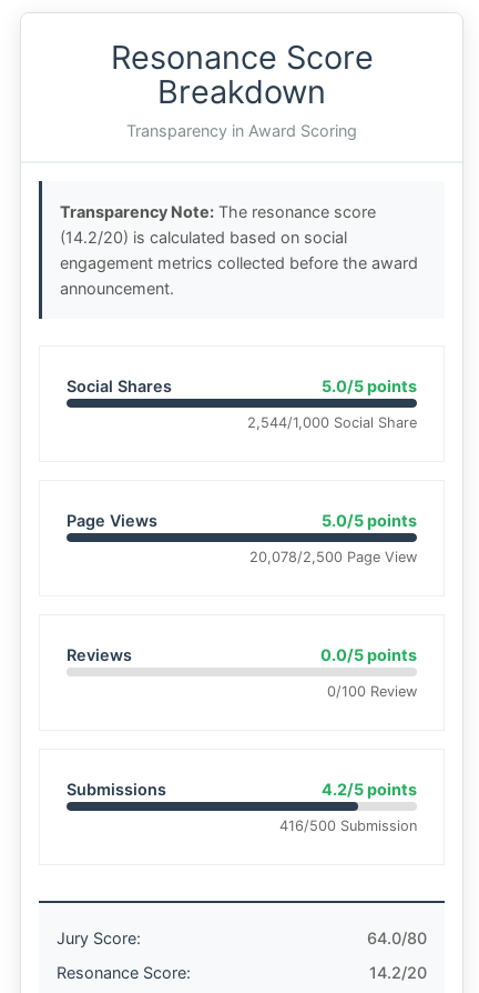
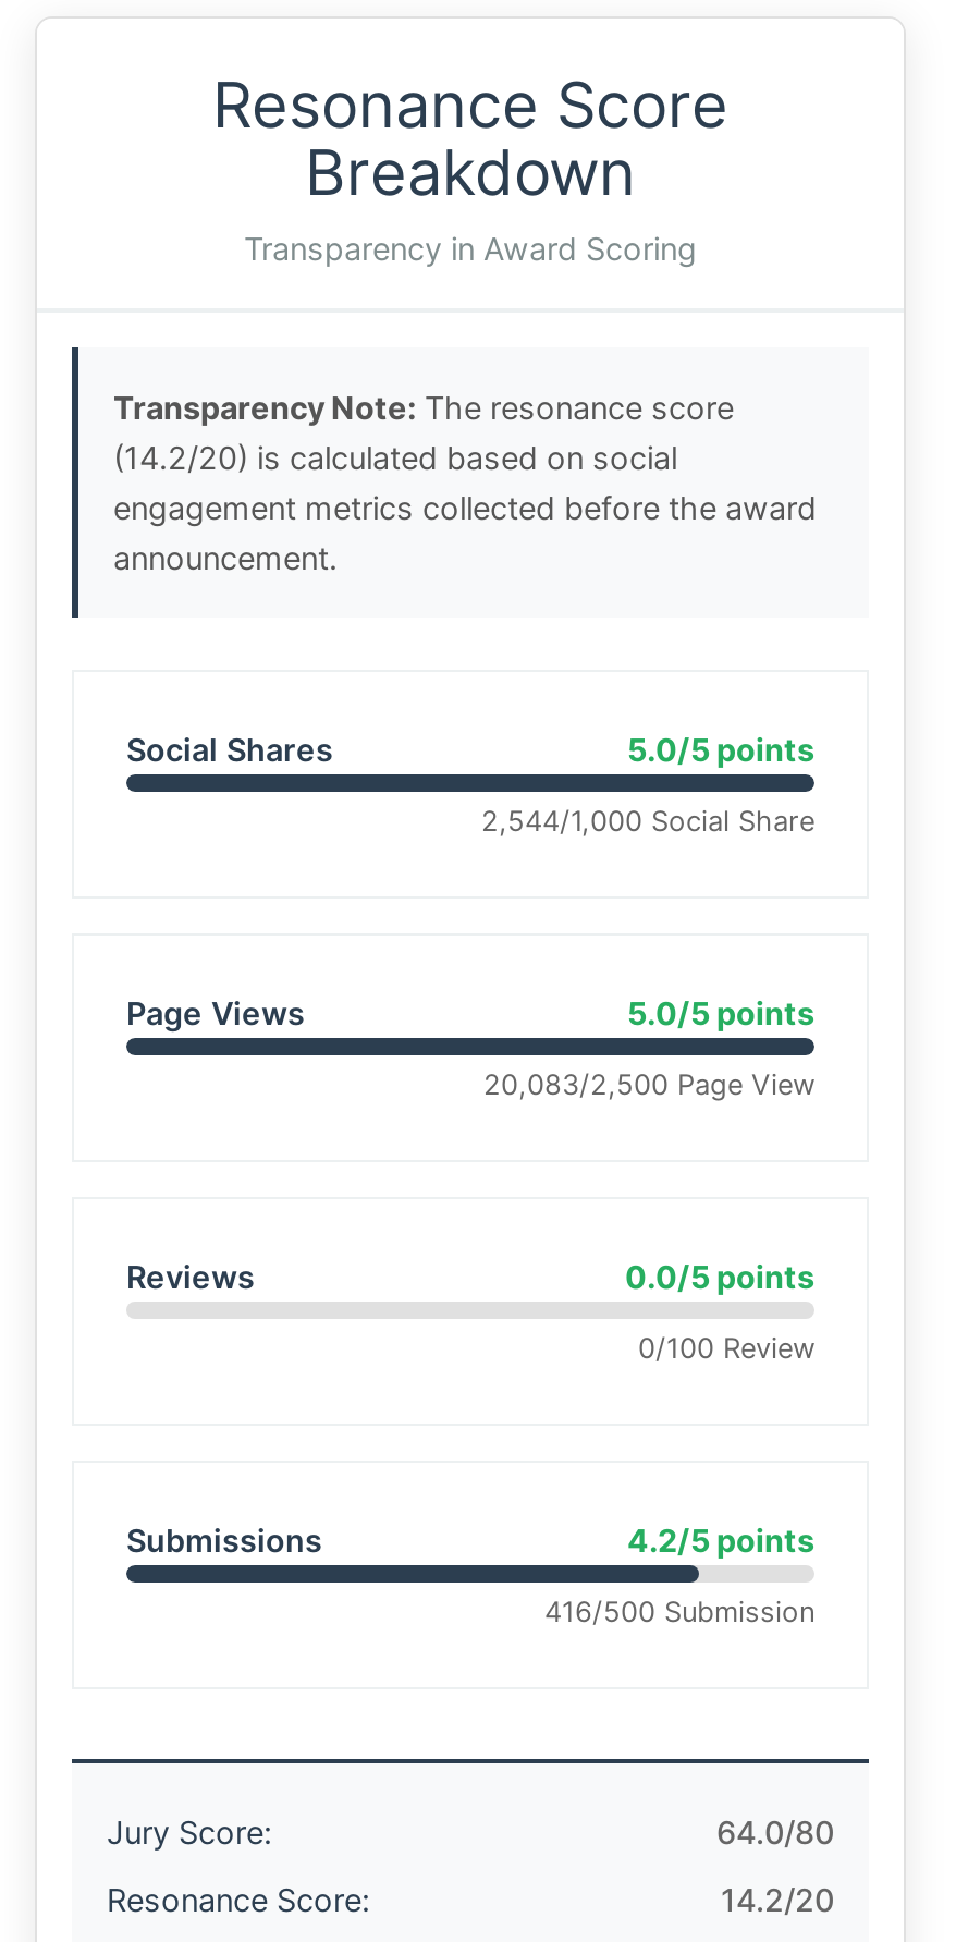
[249,548,417,565] 20,078/2,500 Page View -> [483,1067,814,1100] 20,083/2,500 Page View

